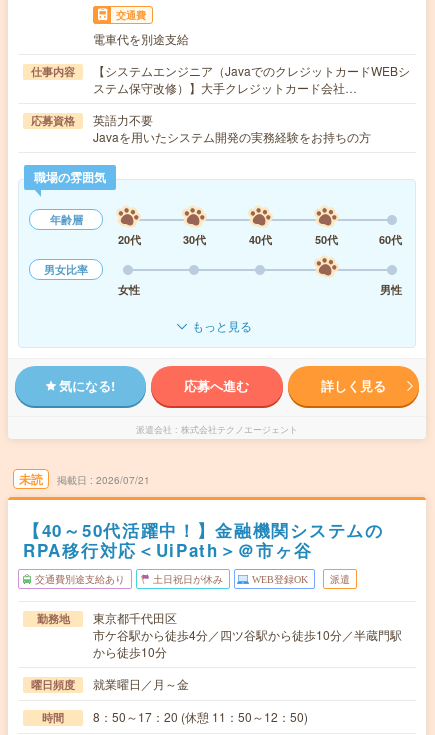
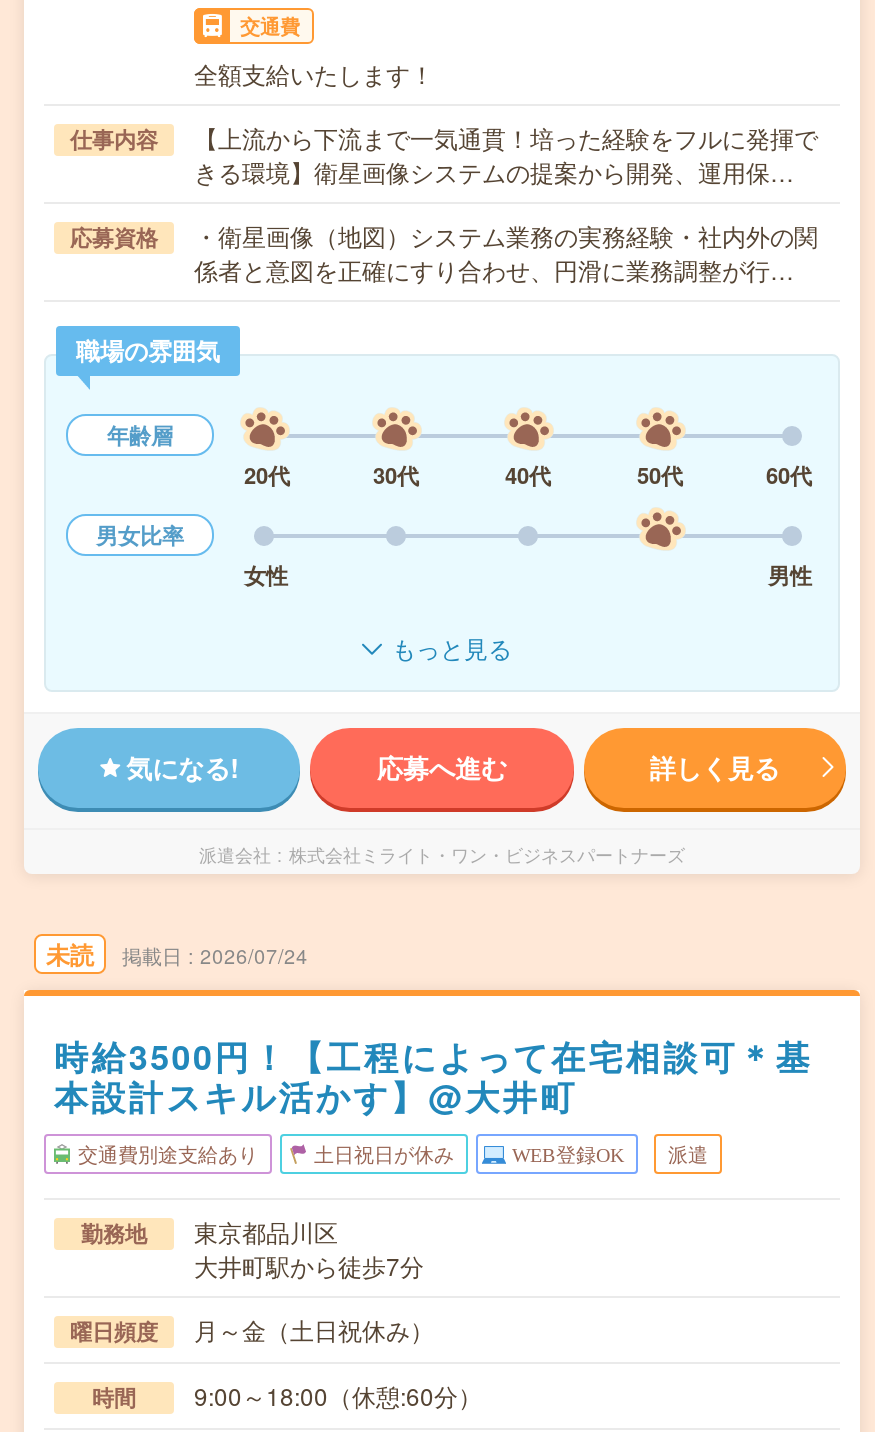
[93,30,189,47] 電車代を別途支給 -> [194,56,434,90] 全額支給いたします！
[93,62,410,96] 【システムエンジニア（JavaでのクレジットカードWEBシ | ステム保守改修）】大手クレジットカード会社… -> [194,120,818,188] 【上流から下流まで一気通貫！培った経験をフルに発揮で | きる環境】衛星画像システムの提案から開発、運用保…
[93,111,371,145] 英語力不要 | Javaを用いたシステム開発の実務経験をお持ちの方 -> [194,218,818,286] ・衛星画像（地図）システム業務の実務経験・社内外の関 | 係者と意図を正確にすり合わせ、円滑に業務調整が行…
[181,423,298,436] 株式会社テクノエージェント -> [289,842,685,868] 株式会社ミライト・ワン・ビジネスパートナーズ
[96,473,150,487] 2026/07/21 -> [200,942,308,970] 2026/07/24
[23,518,384,562] 【40～50代活躍中！】金融機関システムの | RPA移行対応＜UiPath＞＠市ヶ谷 -> [54,1032,813,1120] 時給3500円！【工程によって在宅相談可＊基 | 本設計スキル活かす】@大井町
[93,609,402,660] 東京都千代田区 | 市ケ谷駅から徒歩4分／四ツ谷駅から徒歩10分／半蔵門駅 | から徒歩10分 -> [194,1214,424,1282] 東京都品川区 | 大井町駅から徒歩7分
[93,675,189,692] 就業曜日／月～金 -> [194,1312,434,1346] 月～金（土日祝休み）
[42,708,308,725] 時間 8：50～17：20 (休憩 11：50～12：50) -> [92,1378,482,1412] 時間 9:00～18:00（休憩:60分）

